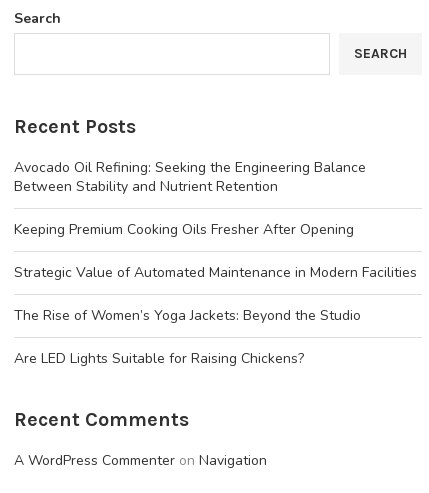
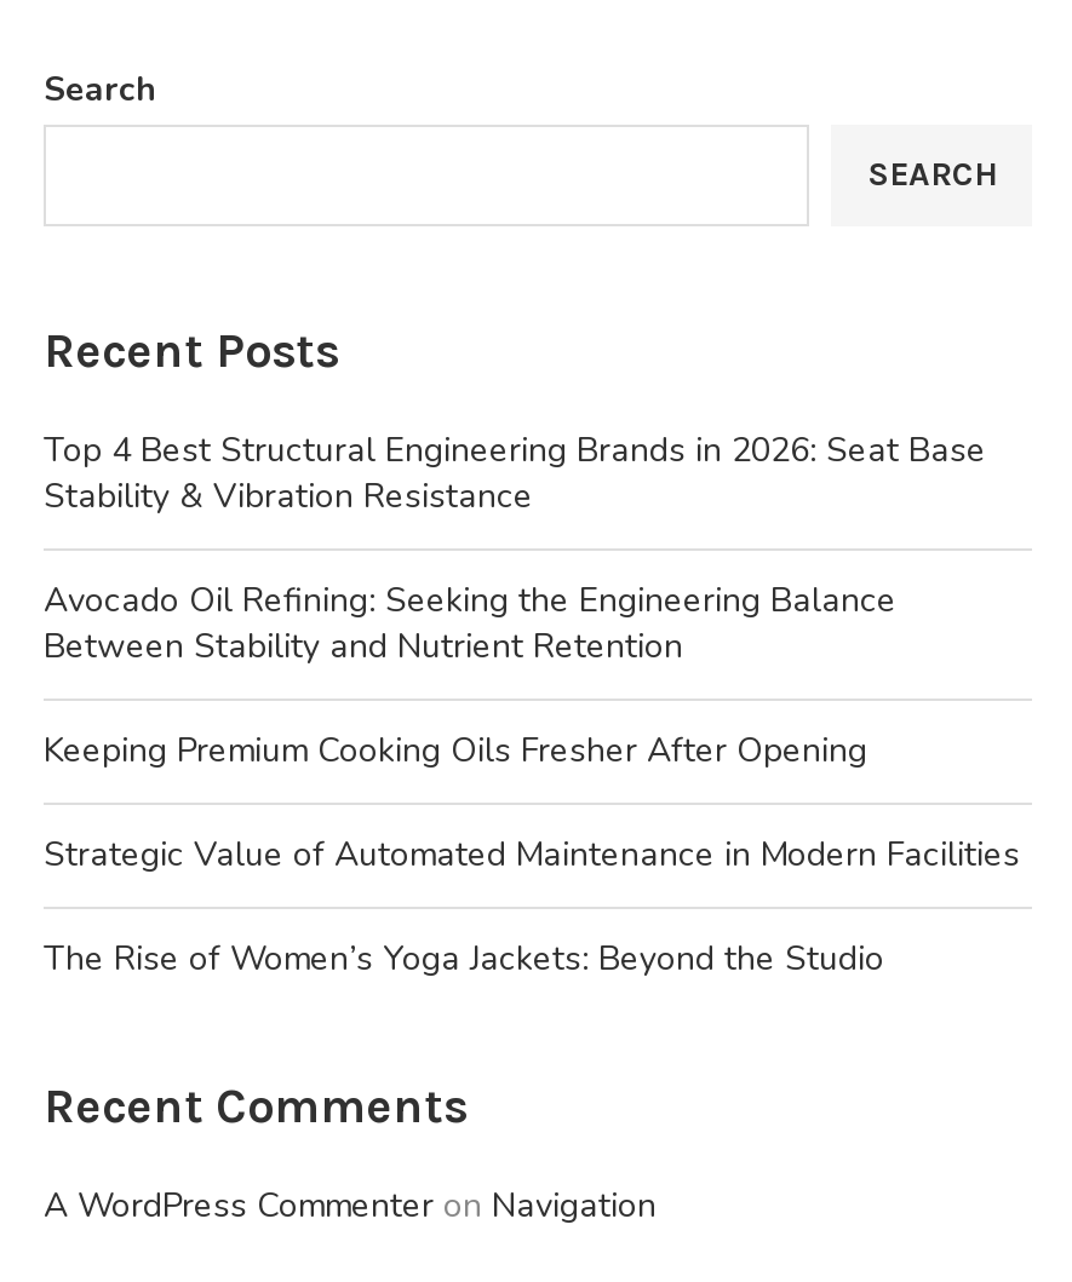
none -> [44,427,986,519] Top 4 Best Structural Engineering Brands in 2026: Seat Base | Stability & Vibration Resistance
moved [14,158,417,325] -> [44,577,1020,982]: Avocado Oil Refining: Seeking the Engineering Balance | Between Stability and Nutrient Retention | Keeping Premium Cooking Oils Fresher After Opening | Strategic Value of Automated Maintenance in Modern Facilities | The Rise of Women’s Yoga Jackets: Beyond the Studio
[14,349,304,368] Are LED Lights Suitable for Raising Chickens? -> none

